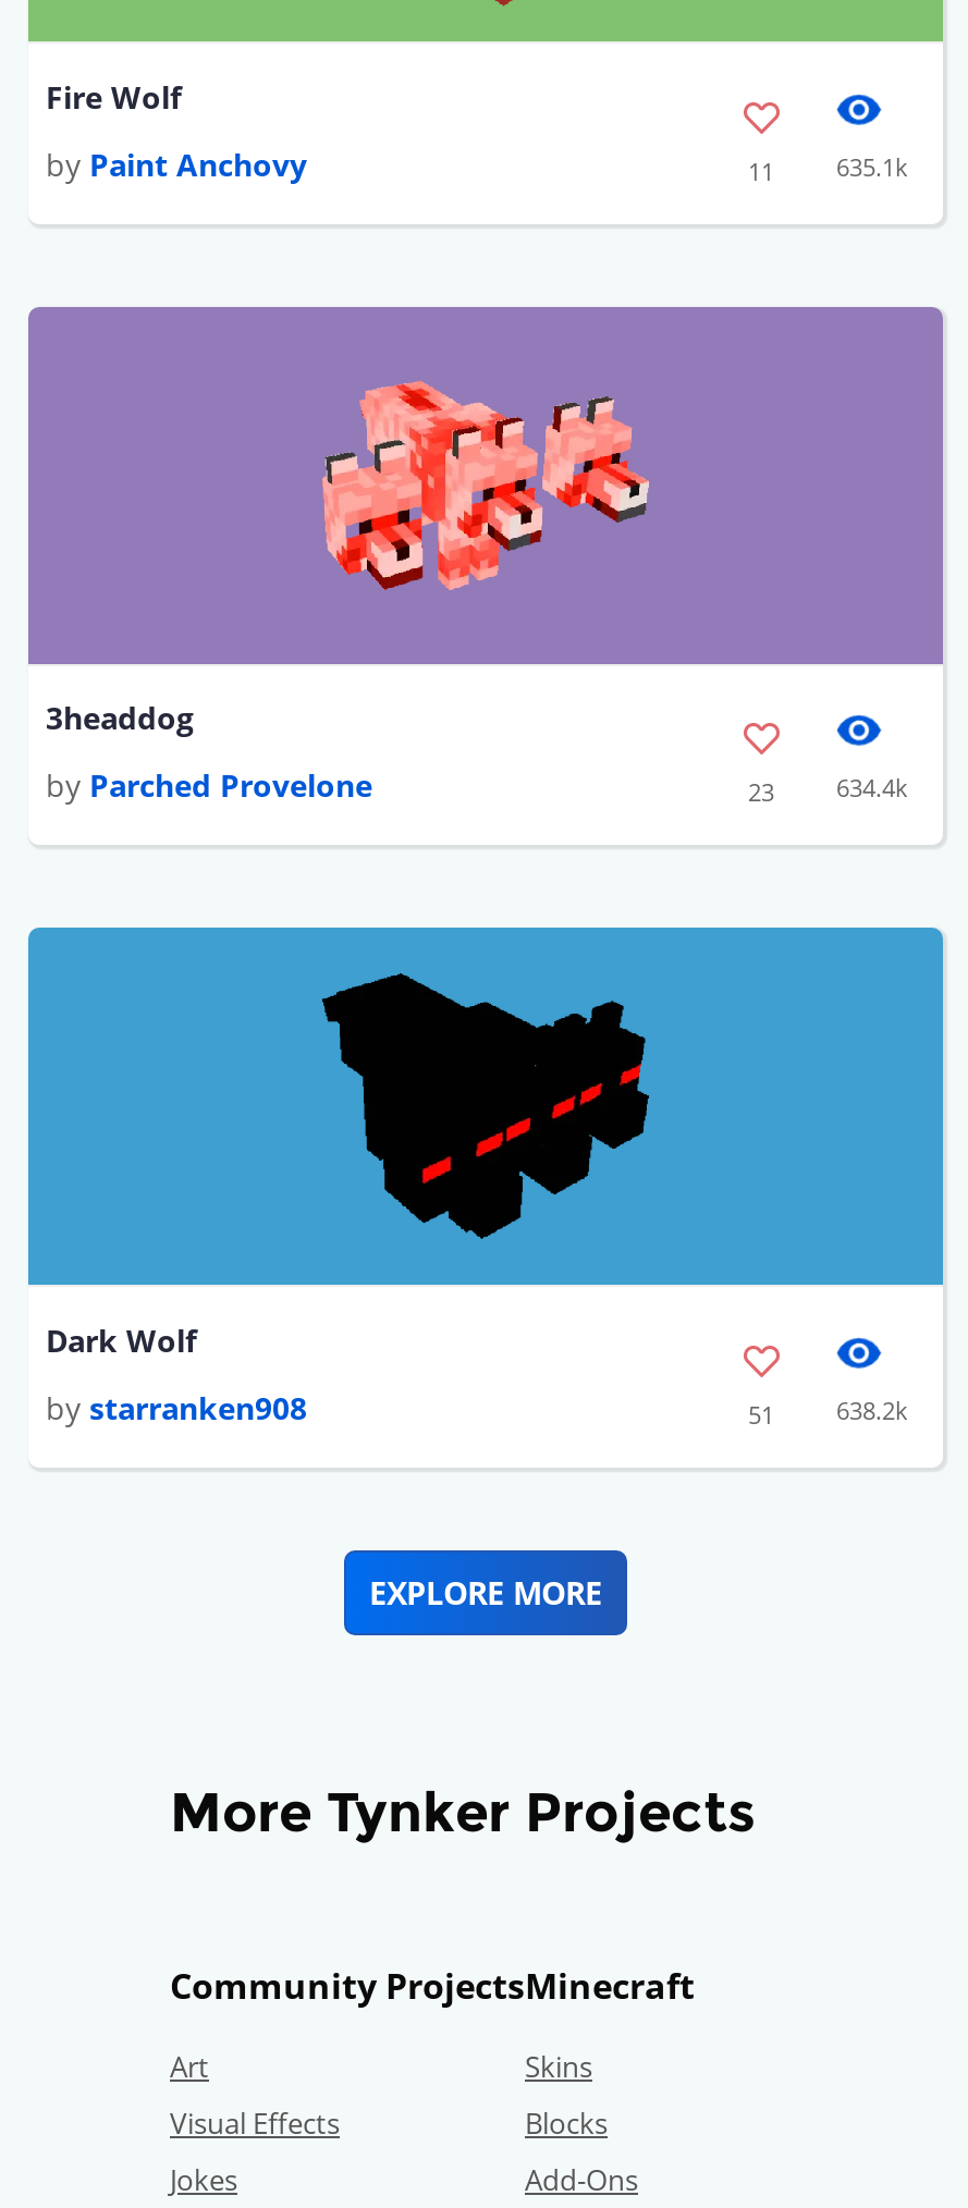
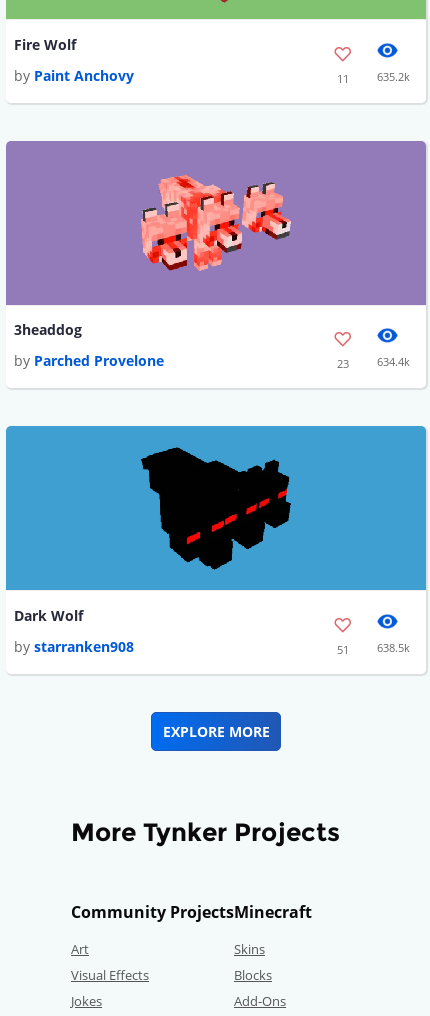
[748,149,908,186] 11 635.1k -> [336,69,410,86] 11 635.2k
[748,1393,908,1430] 51 638.2k -> [336,640,410,657] 51 638.5k

